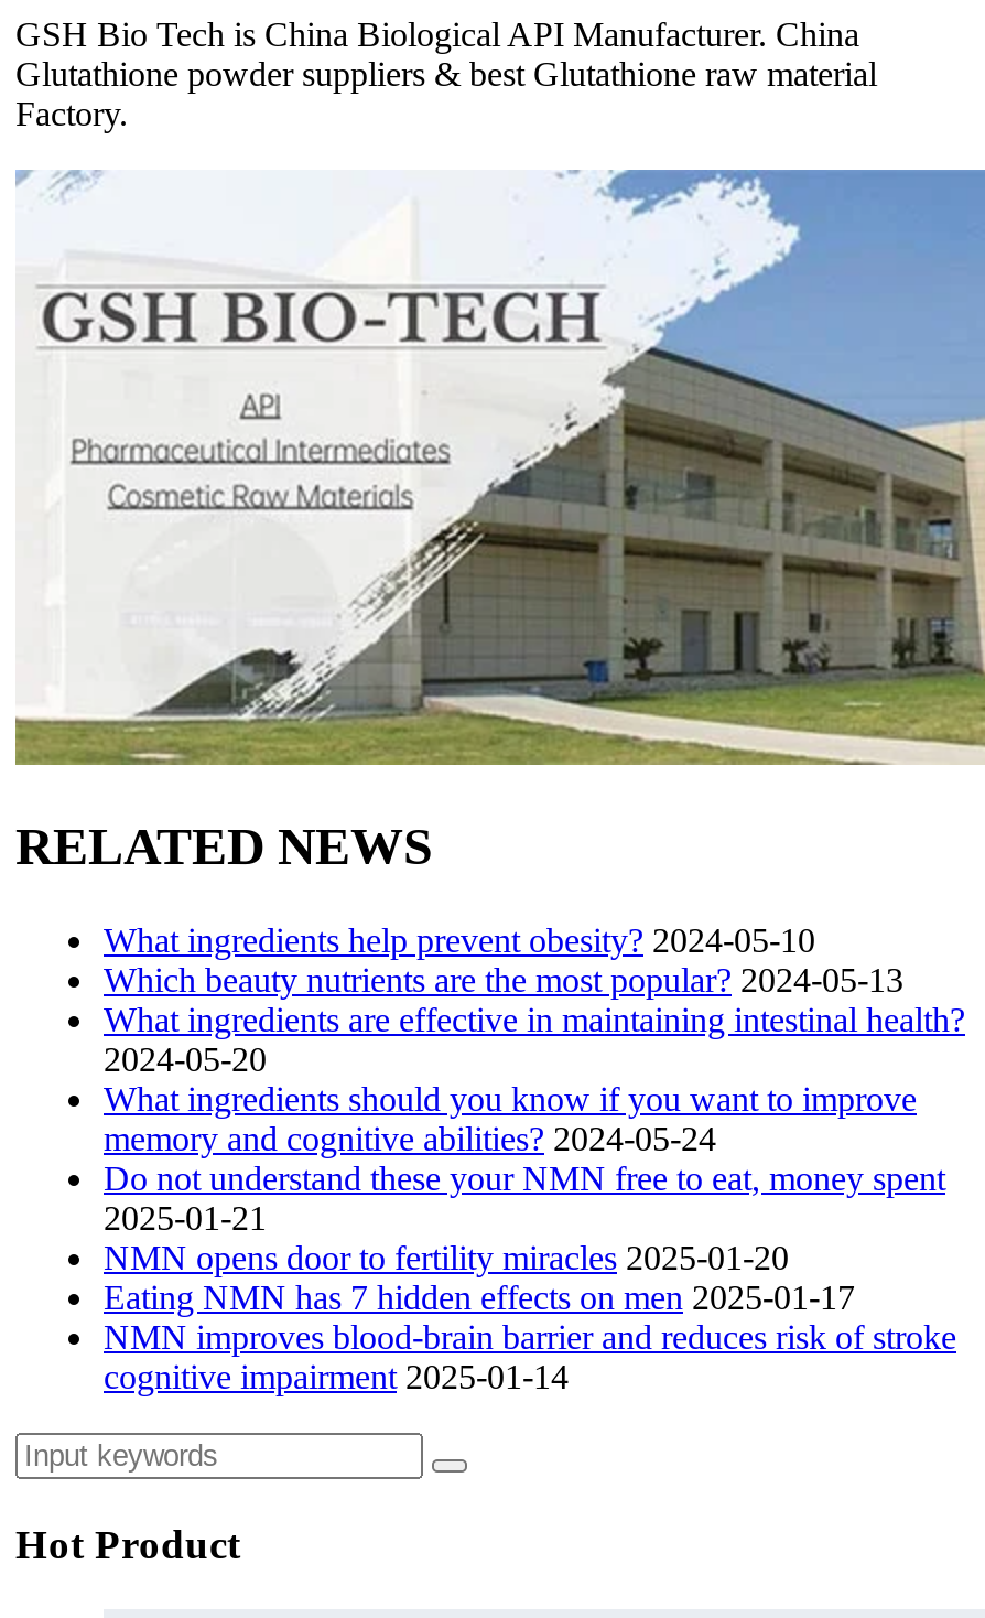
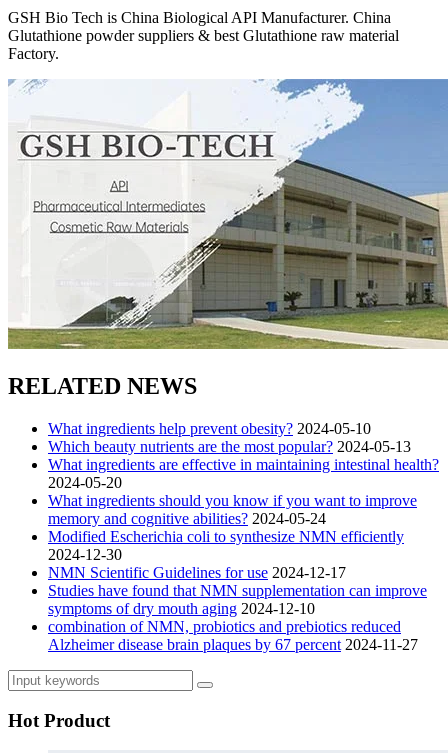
[104,1159,956,1395] Do not understand these your NMN free to eat, money spent | 2025-01-21 | NMN opens door to fertility miracles 2025-01-20 | Eating NMN has 7 hidden effects on men 2025-01-17 | NMN improves blood-brain barrier and reduces risk of stroke | cognitive impairment 2025-01-14 -> [48,528,427,653] Modified Escherichia coli to synthesize NMN efficiently | 2024-12-30 | NMN Scientific Guidelines for use 2024-12-17 | Studies have found that NMN supplementation can improve | symptoms of dry mouth aging 2024-12-10 | combination of NMN, probiotics and prebiotics reduced | Alzheimer disease brain plaques by 67 percent 2024-11-27

